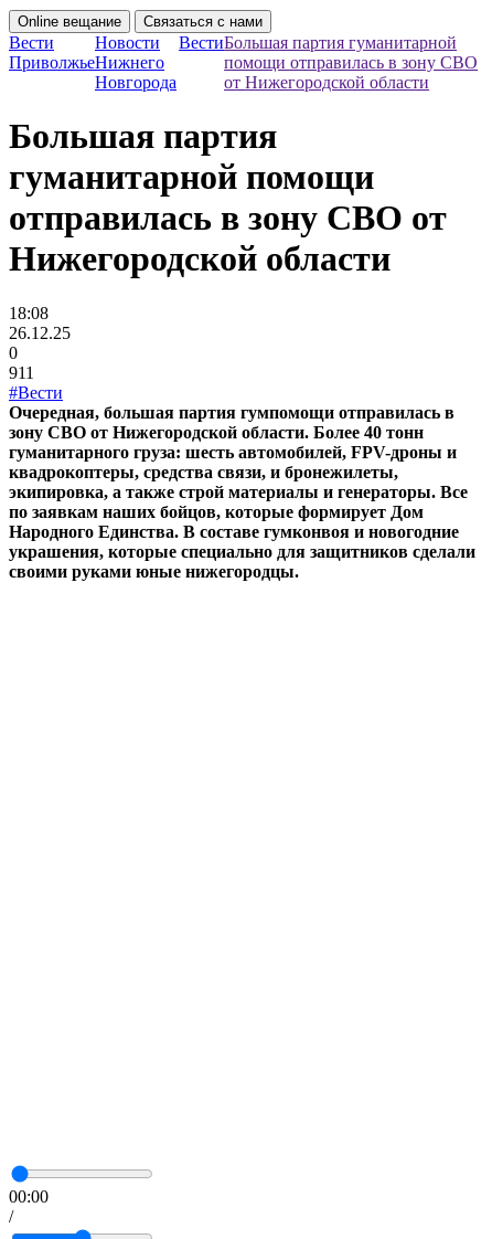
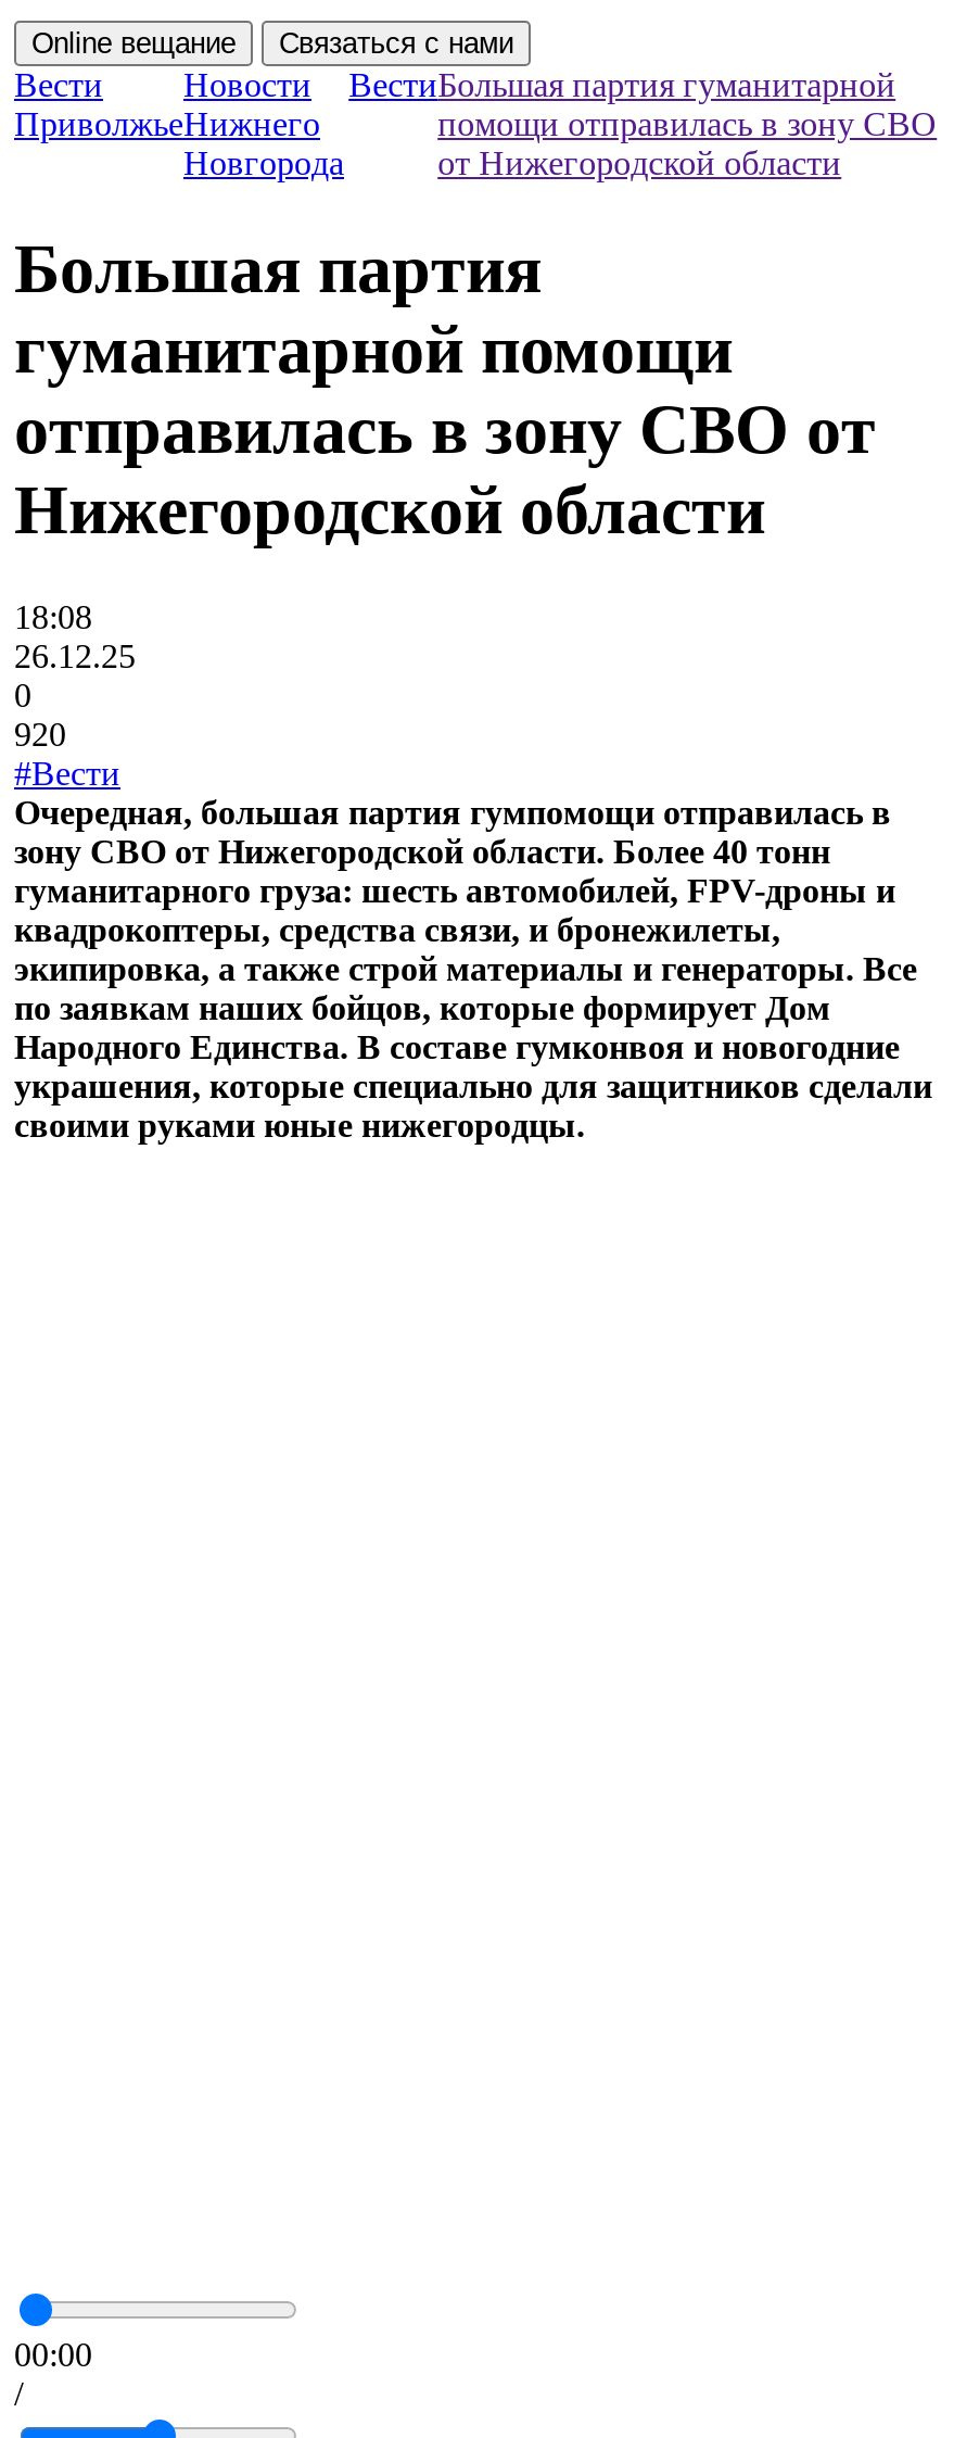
[9,363,34,382] 911 -> [14,715,66,752] 920

